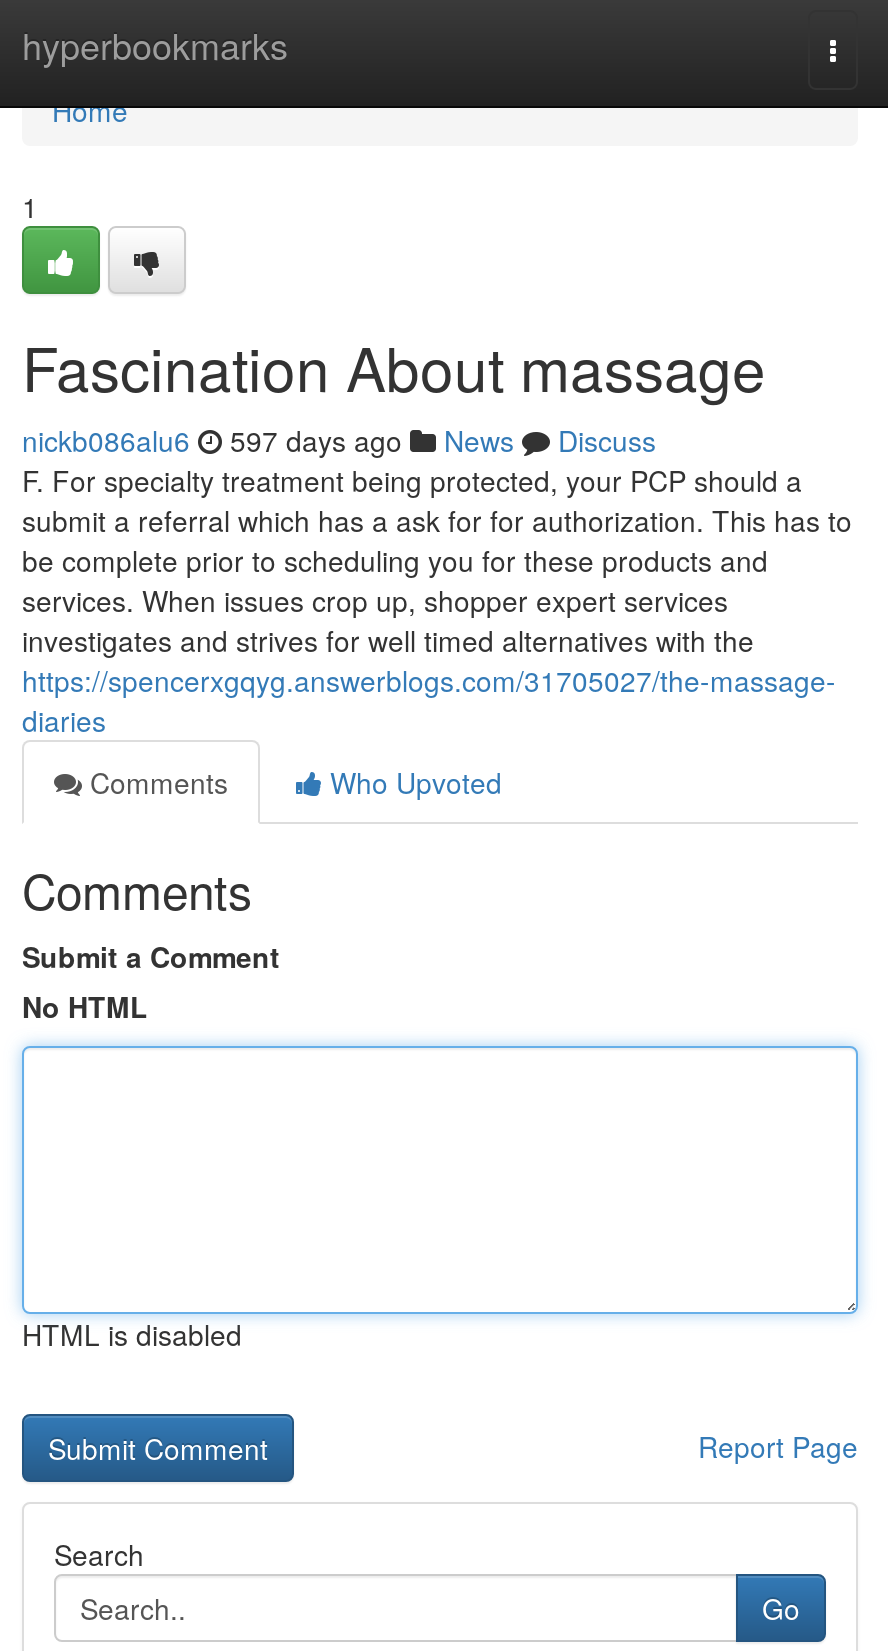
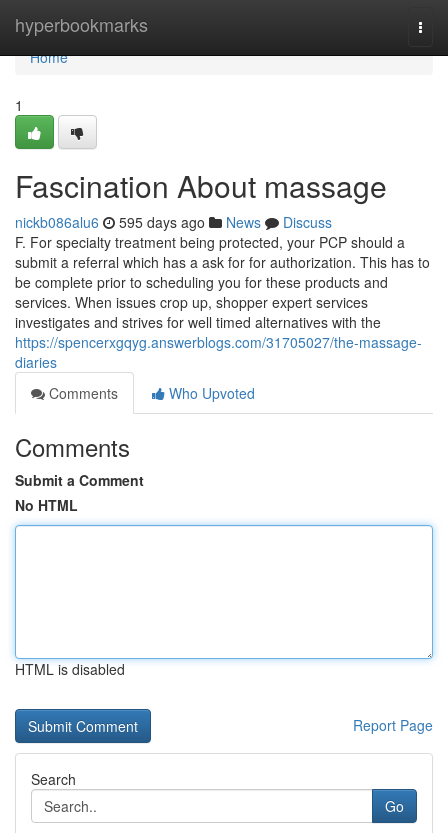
[22,420,656,460] nickb086alu6 597 days ago News Discuss -> [15,212,332,232] nickb086alu6 595 days ago News Discuss

